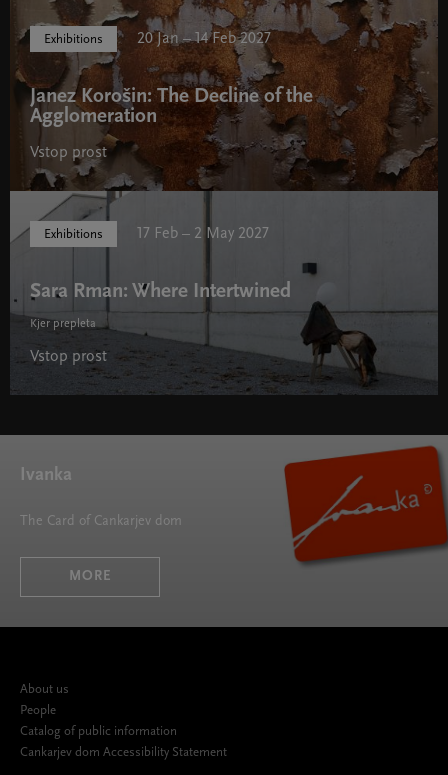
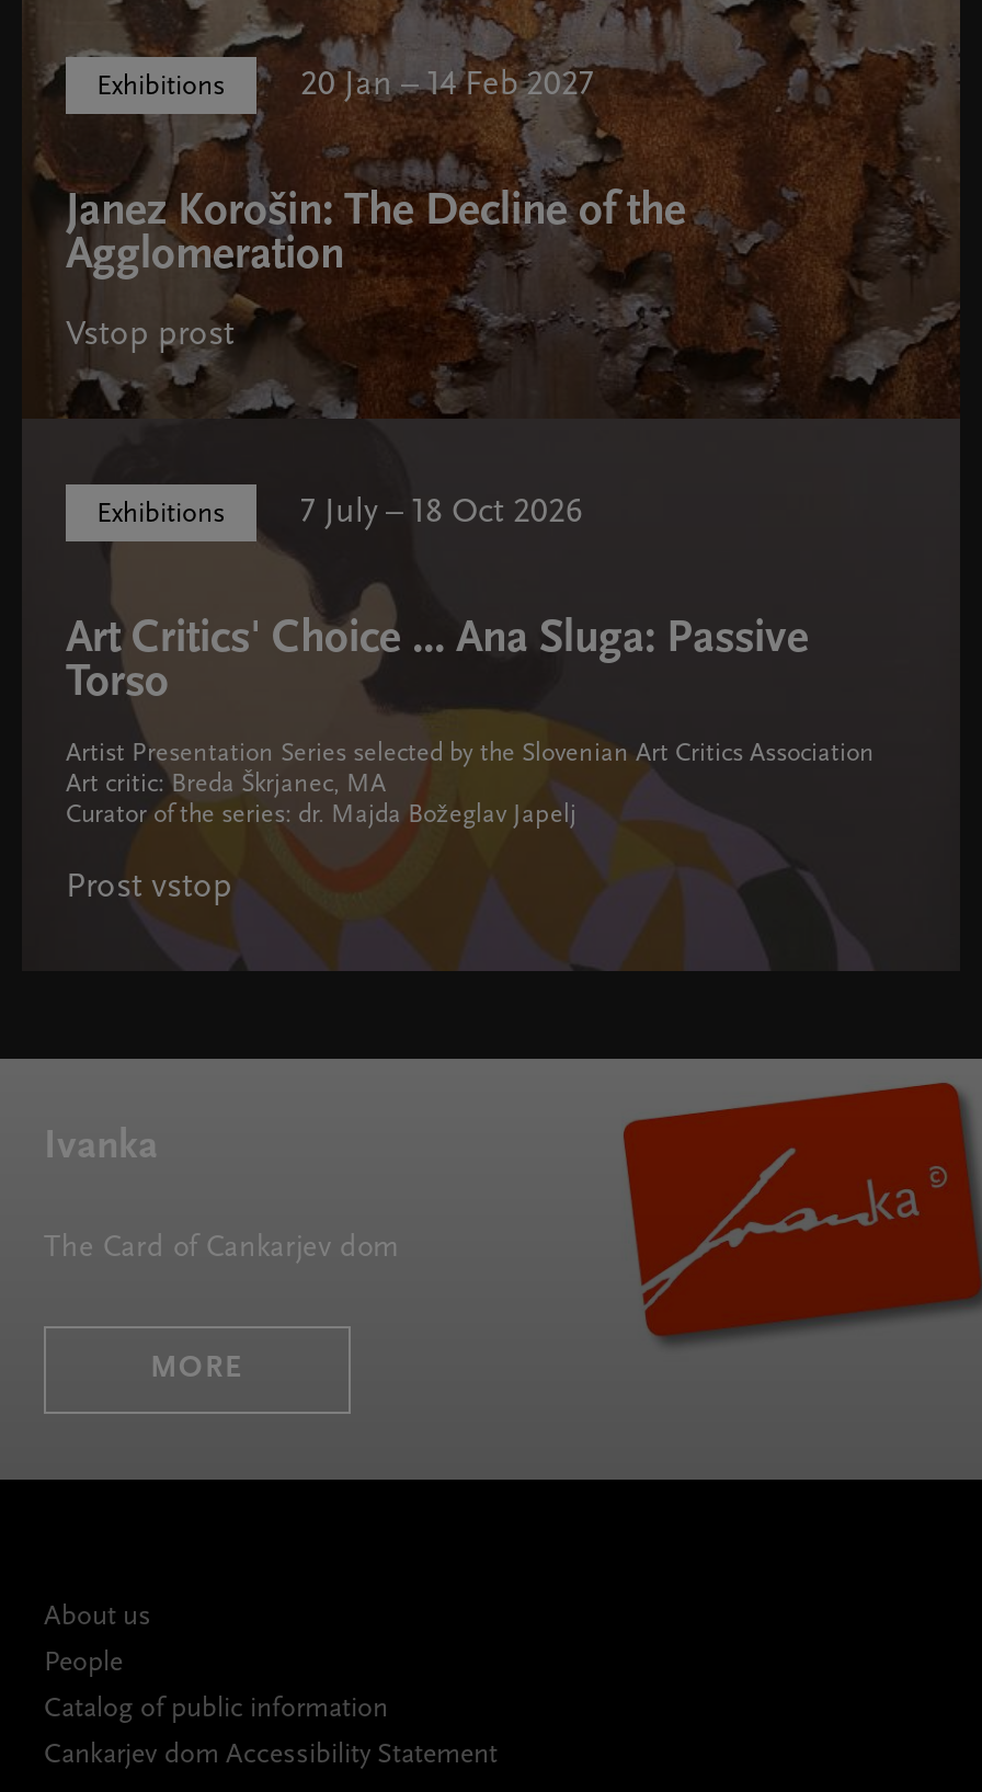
[10,190,438,395] [image] | 17 Feb – 2 May 2027 -> [24,419,958,971] [image] | 7 July – 18 Oct 2026
[30,280,291,301] Sara Rman: Where Intertwined -> [66,615,809,705] Art Critics' Choice ... Ana Sluga: Passive | Torso
[30,317,96,329] Kjer prepleta -> [66,740,875,827] Artist Presentation Series selected by the Slovenian Art Critics Association | Art critic: Breda Škrjanec, MA | Curator of the series: dr. Majda Božeglav Japelj
[30,348,107,364] Vstop prost -> [66,869,232,904] Prost vstop

